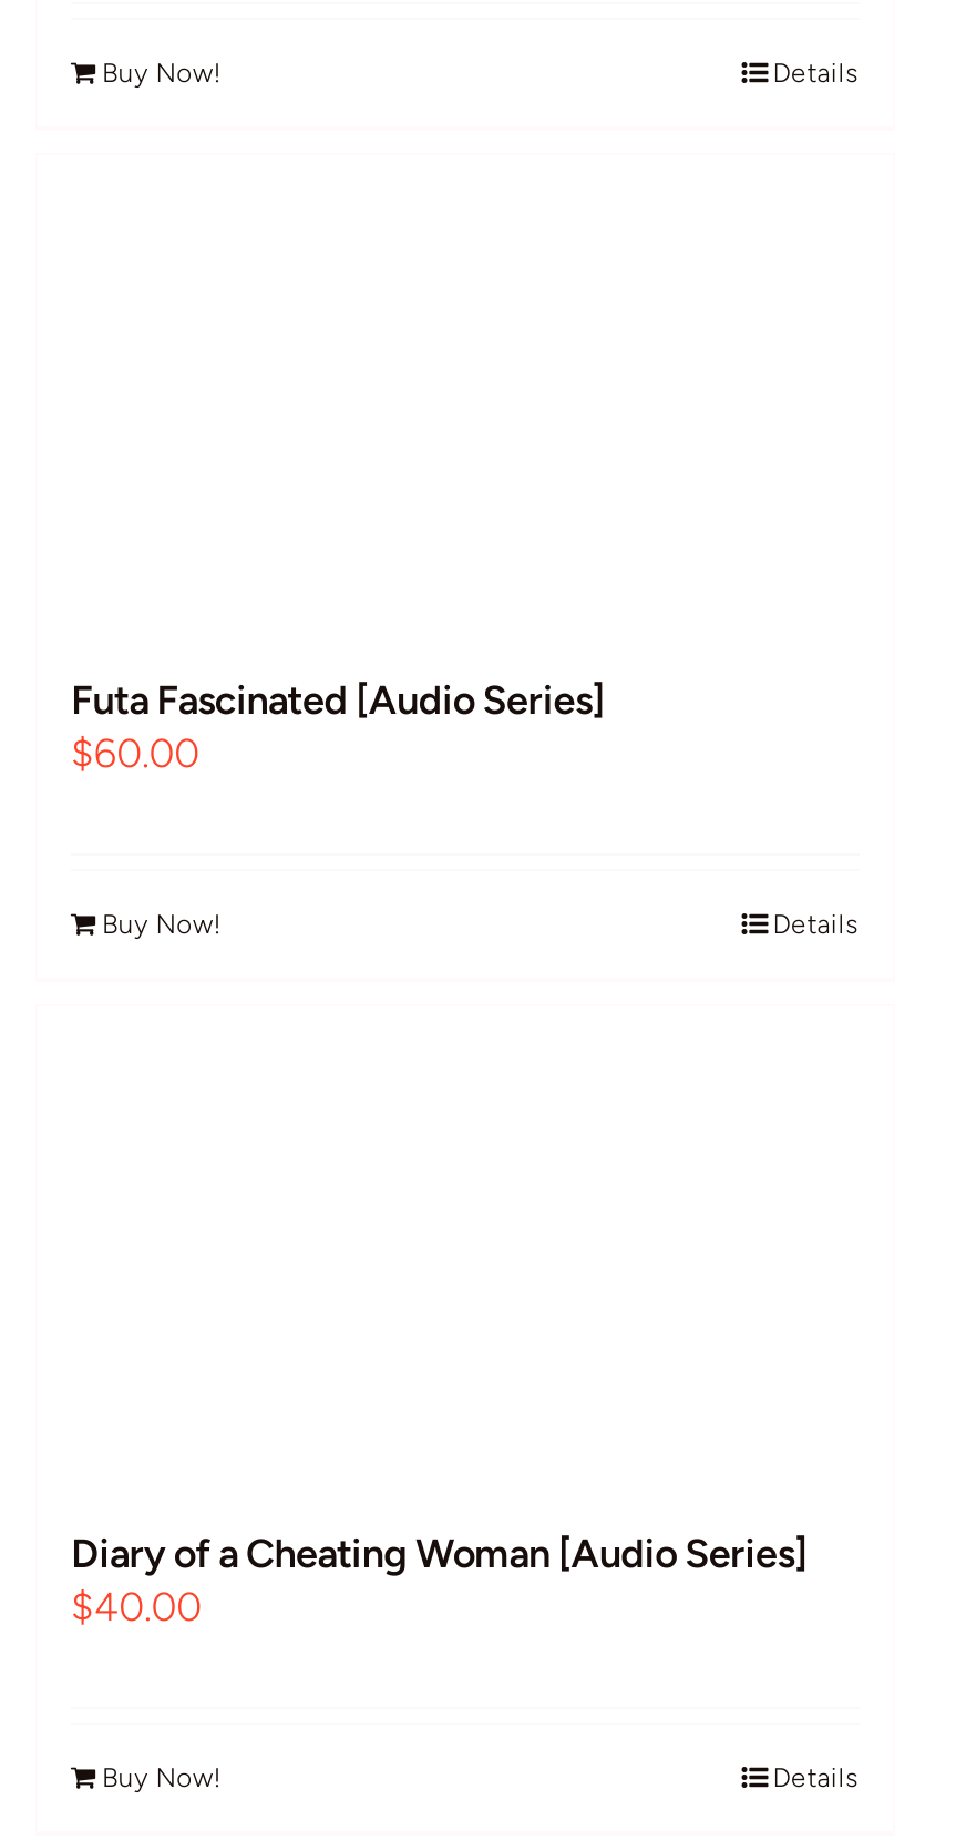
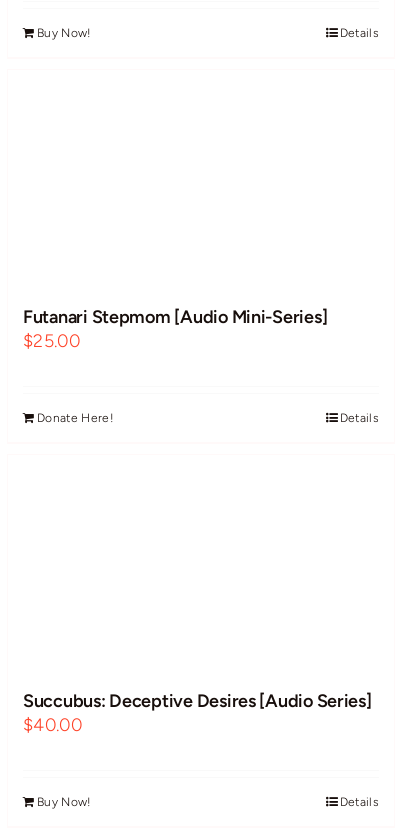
[71,677,605,779] Futa Fascinated [Audio Series] | $60.00 -> [23,305,327,351] Futanari Stepmom [Audio Mini-Series] | $25.00
[102,910,223,941] Buy Now! -> [37,410,114,424] Donate Here!
[71,1531,807,1580] Diary of a Cheating Woman [Audio Series] -> [23,690,372,712] Succubus: Deceptive Desires [Audio Series]

